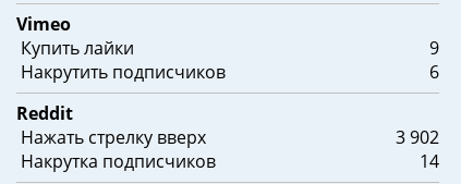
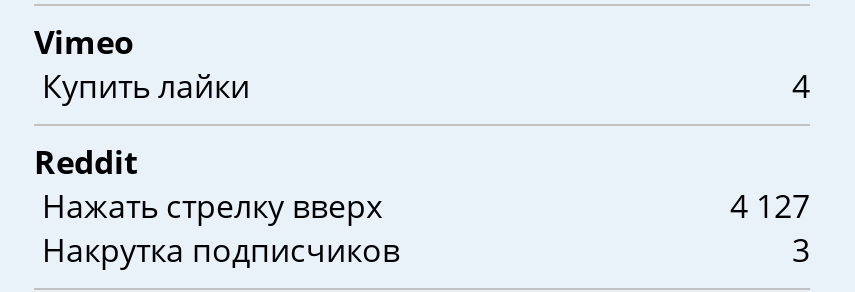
[429,36,439,60] 9 -> [792,64,810,108] 4
[21,60,439,84] 6 | Накрутить подписчиков -> none
[396,125,439,149] 3 902 -> [730,184,810,228] 4 127
[420,149,439,173] 14 -> [792,228,810,272] 3

